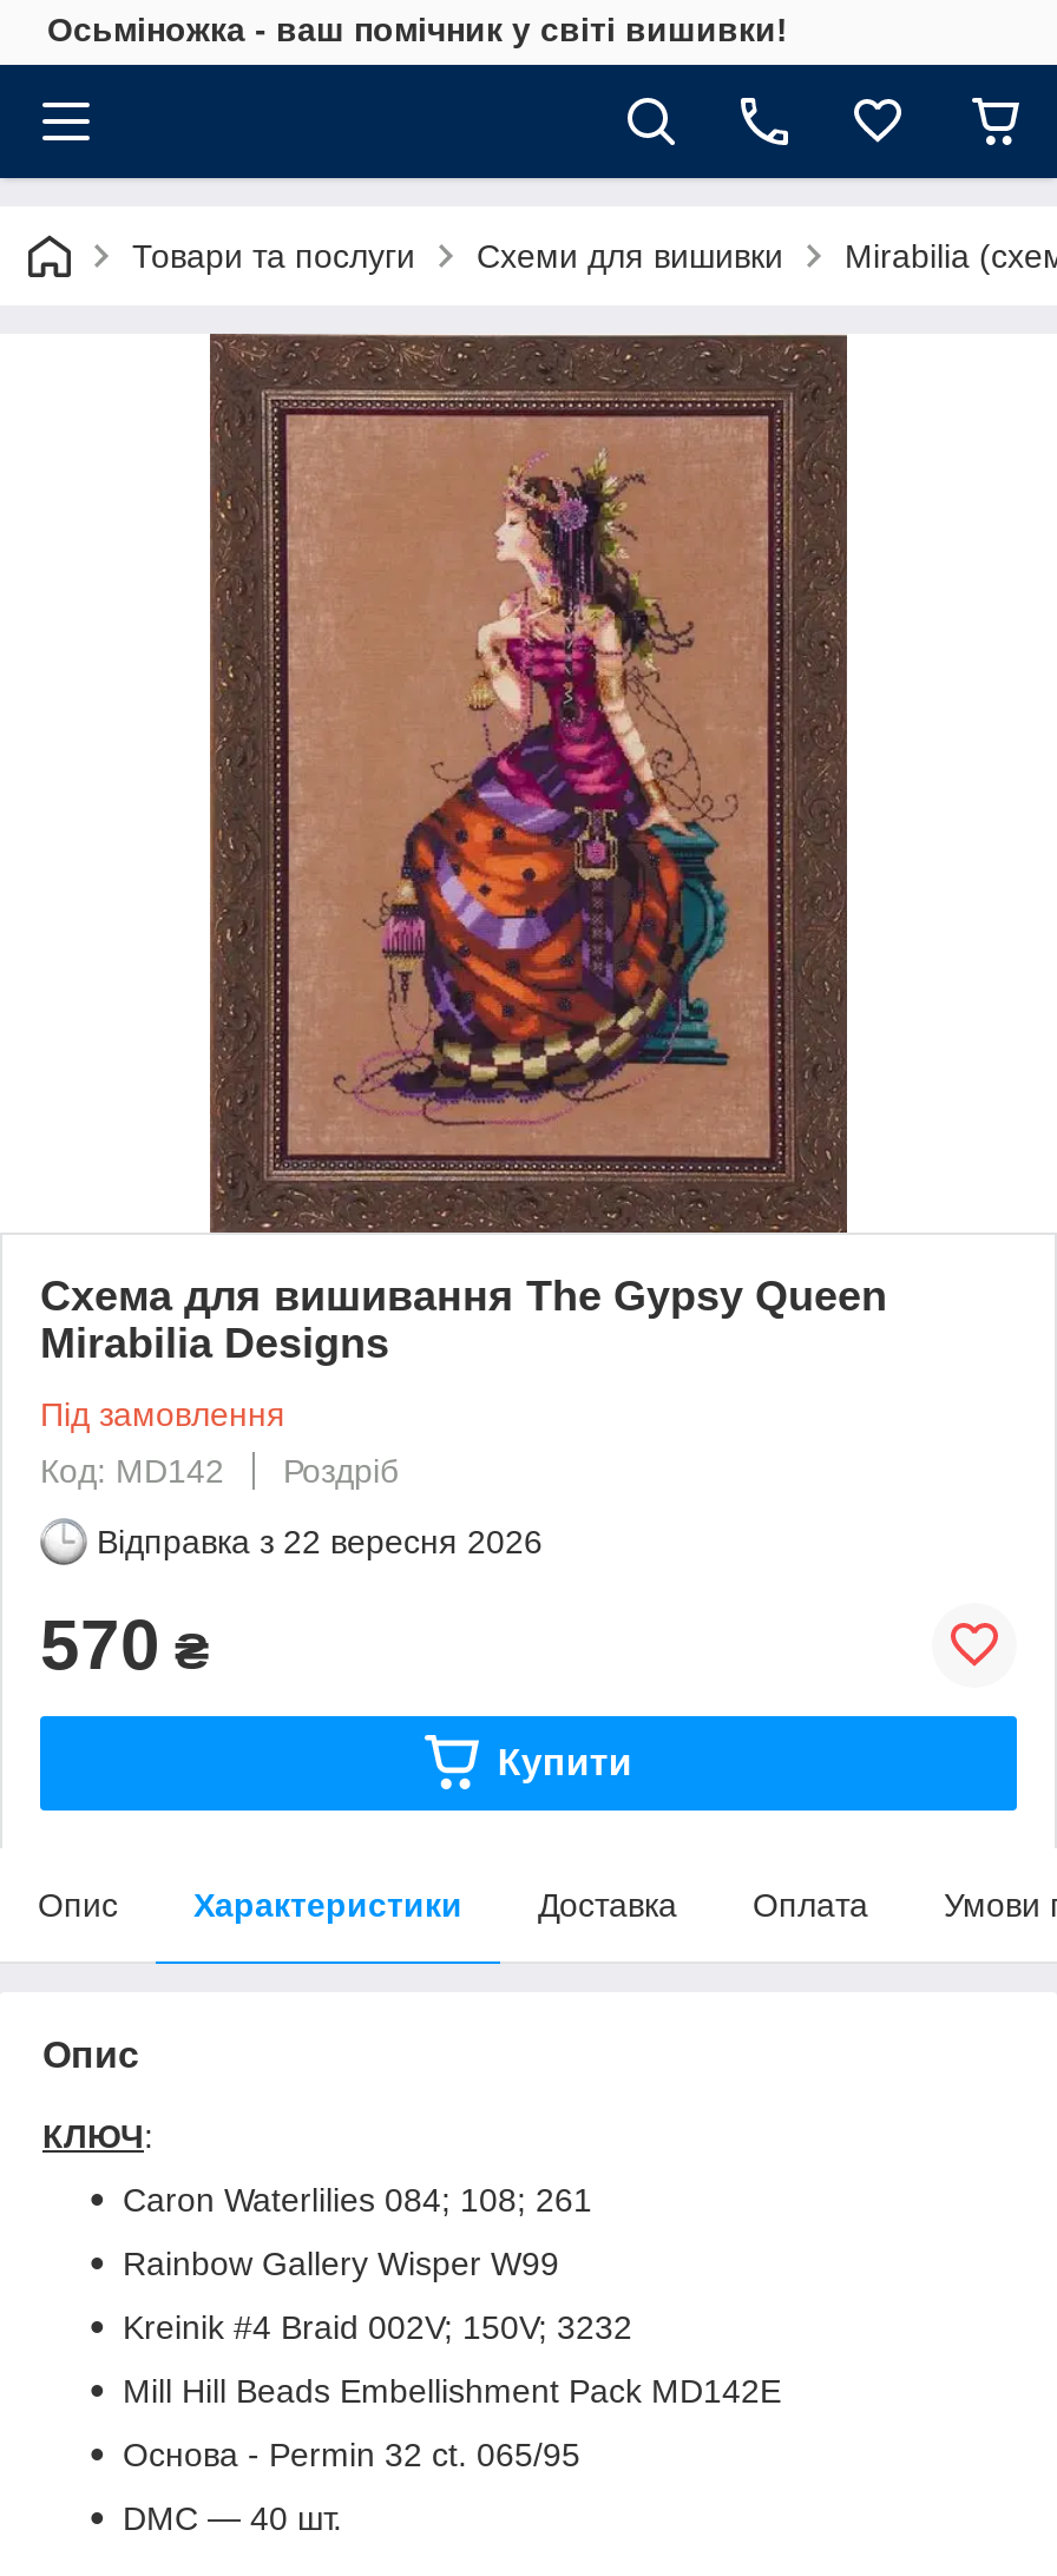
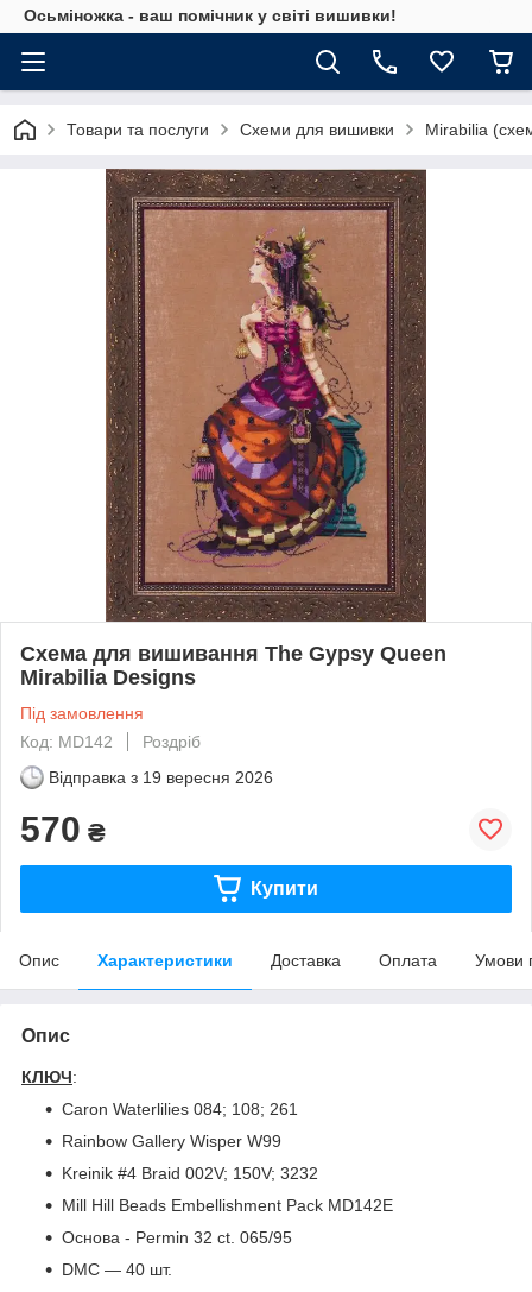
[97,1522,543,1560] Відправка з 22 вересня 2026 -> [49,768,273,787] Відправка з 19 вересня 2026

